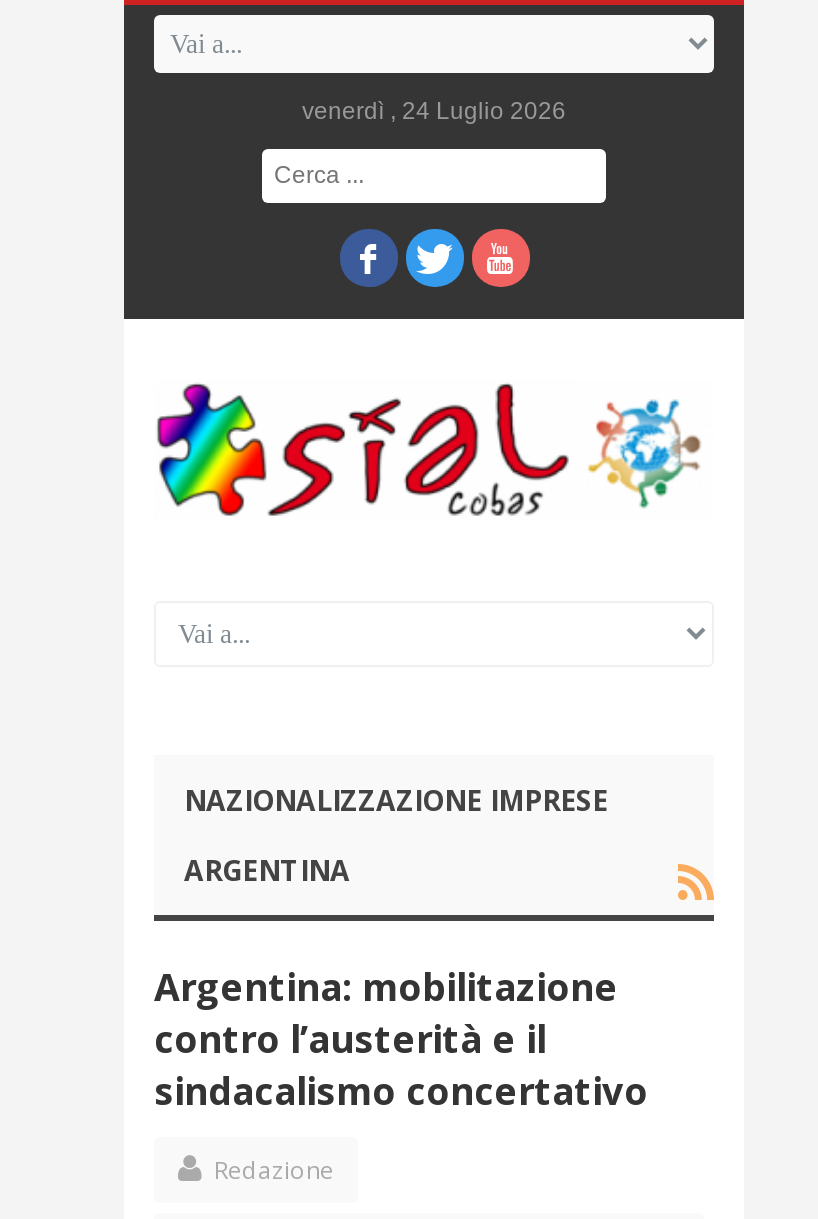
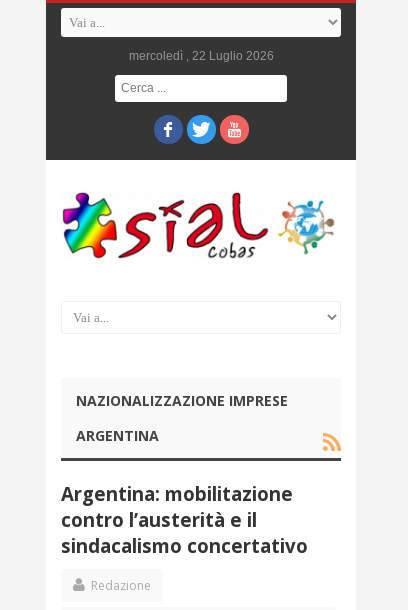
[302,97,566,125] venerdì , 24 Luglio 2026 -> [128,49,273,63] mercoledì , 22 Luglio 2026

